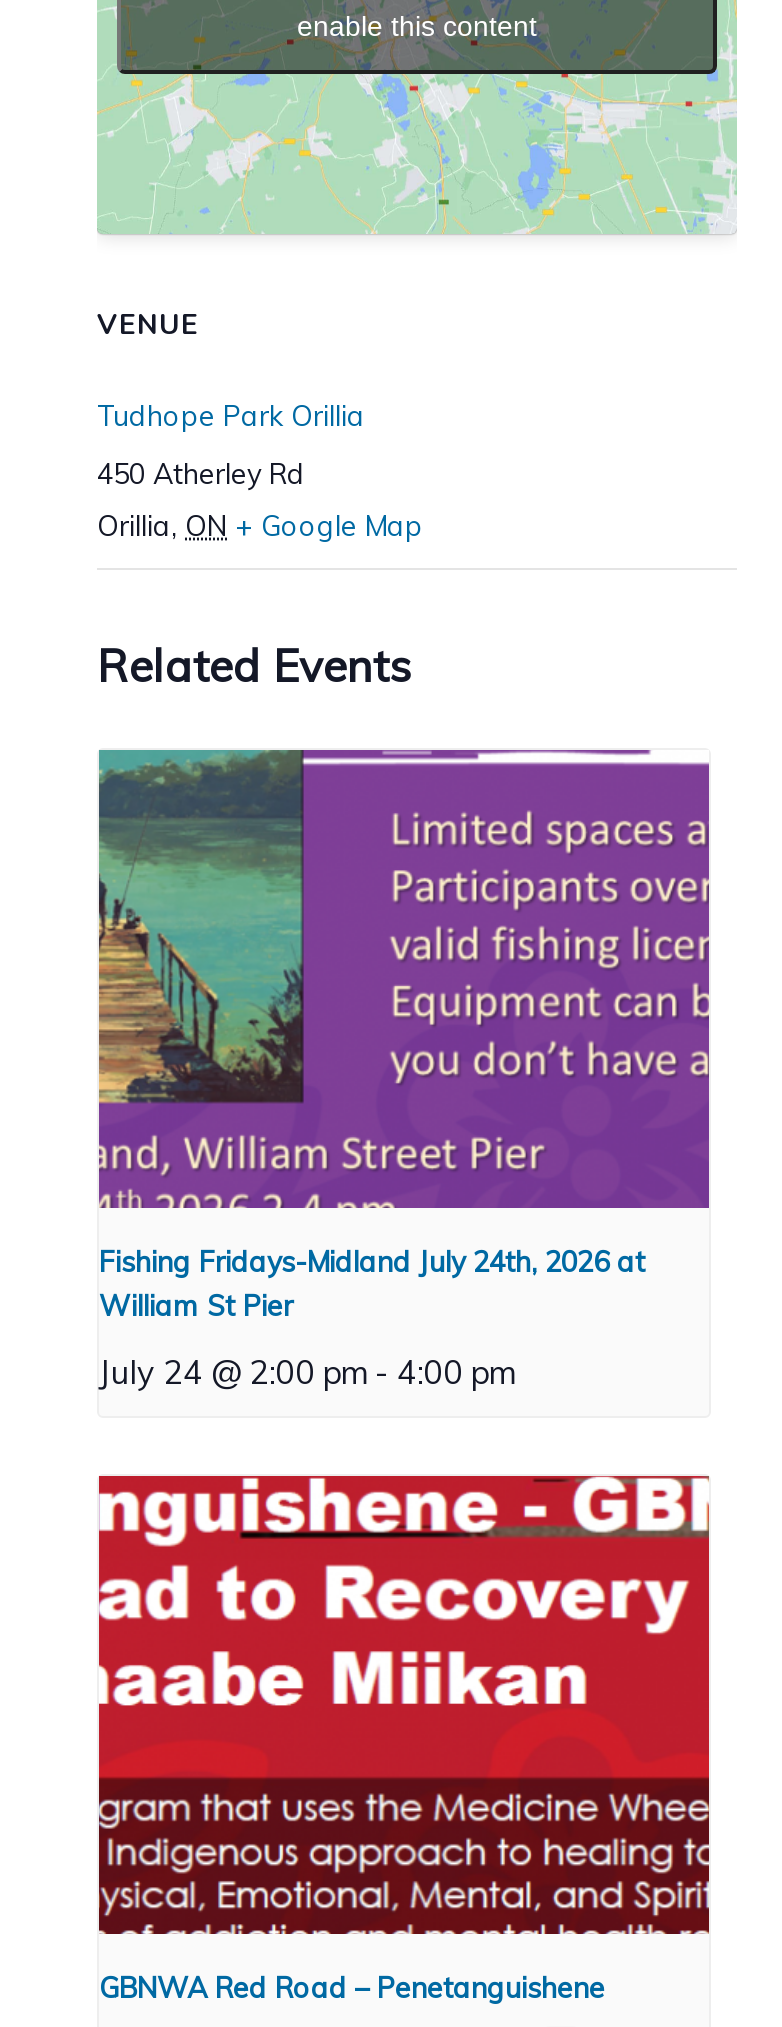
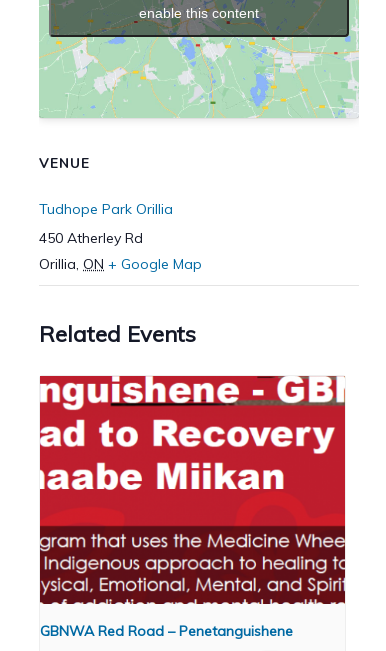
[97,748,711,1393] [image] | Fishing Fridays-Midland July 24th, 2026 at | William St Pier | July 24 @ 2:00 pm - 4:00 pm -> none

